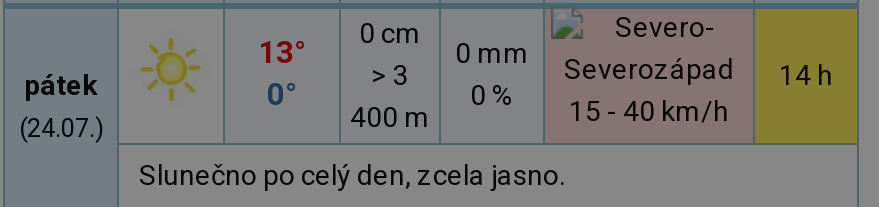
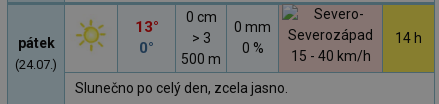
[350,101,430,133] 400 m -> [181,51,221,67] 500 m

